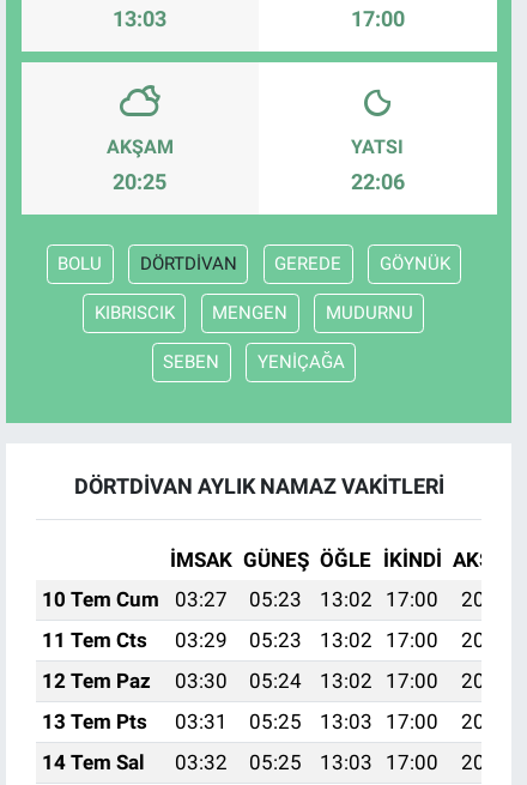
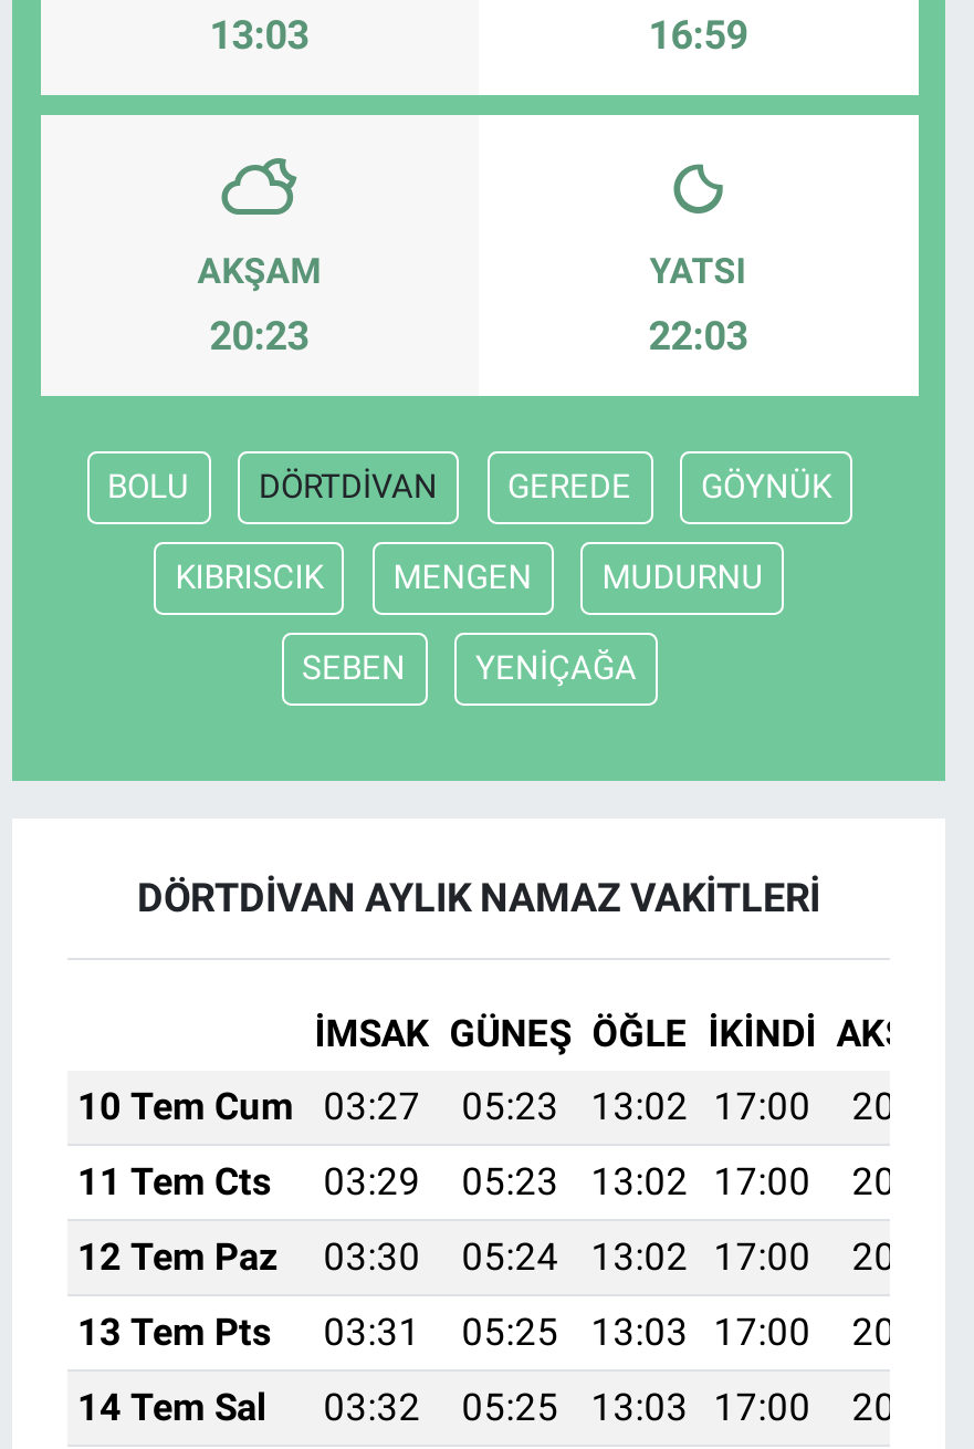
[351,6,405,31] 17:00 -> [649,11,748,58] 16:59
[113,168,167,194] 20:25 -> [209,311,309,357] 20:23
[351,168,405,194] 22:06 -> [649,311,748,357] 22:03

